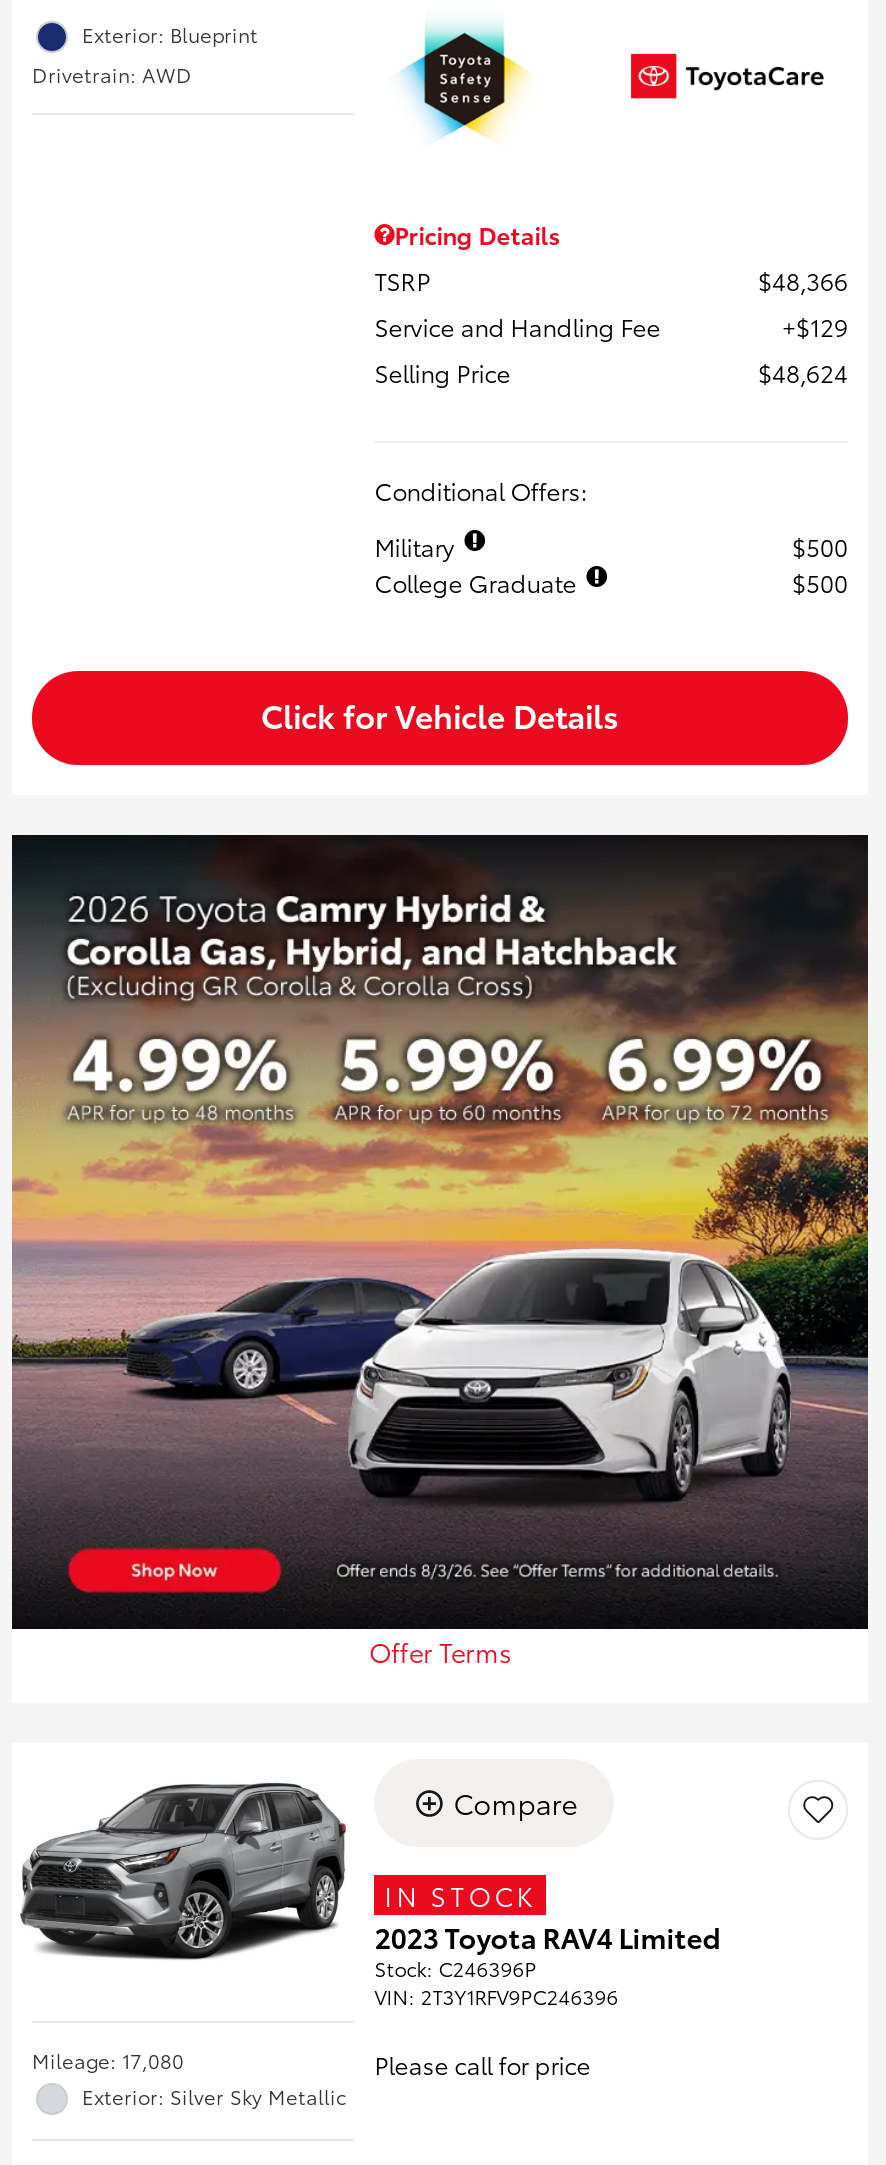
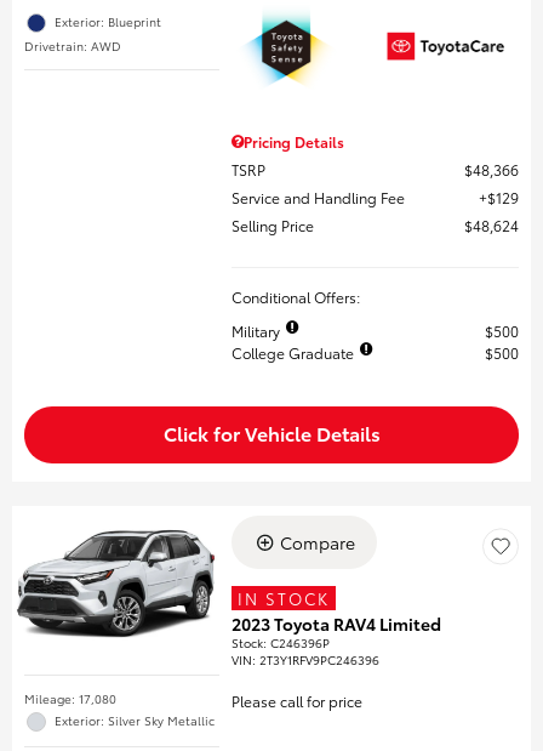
[10,832,870,1670] [image] | Offer Terms -> none
moved [24,1788,344,1918] -> [21,533,212,614]: [image]

